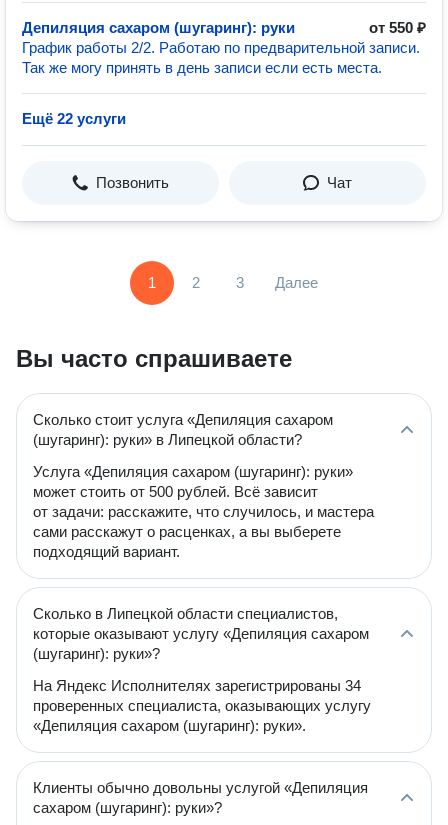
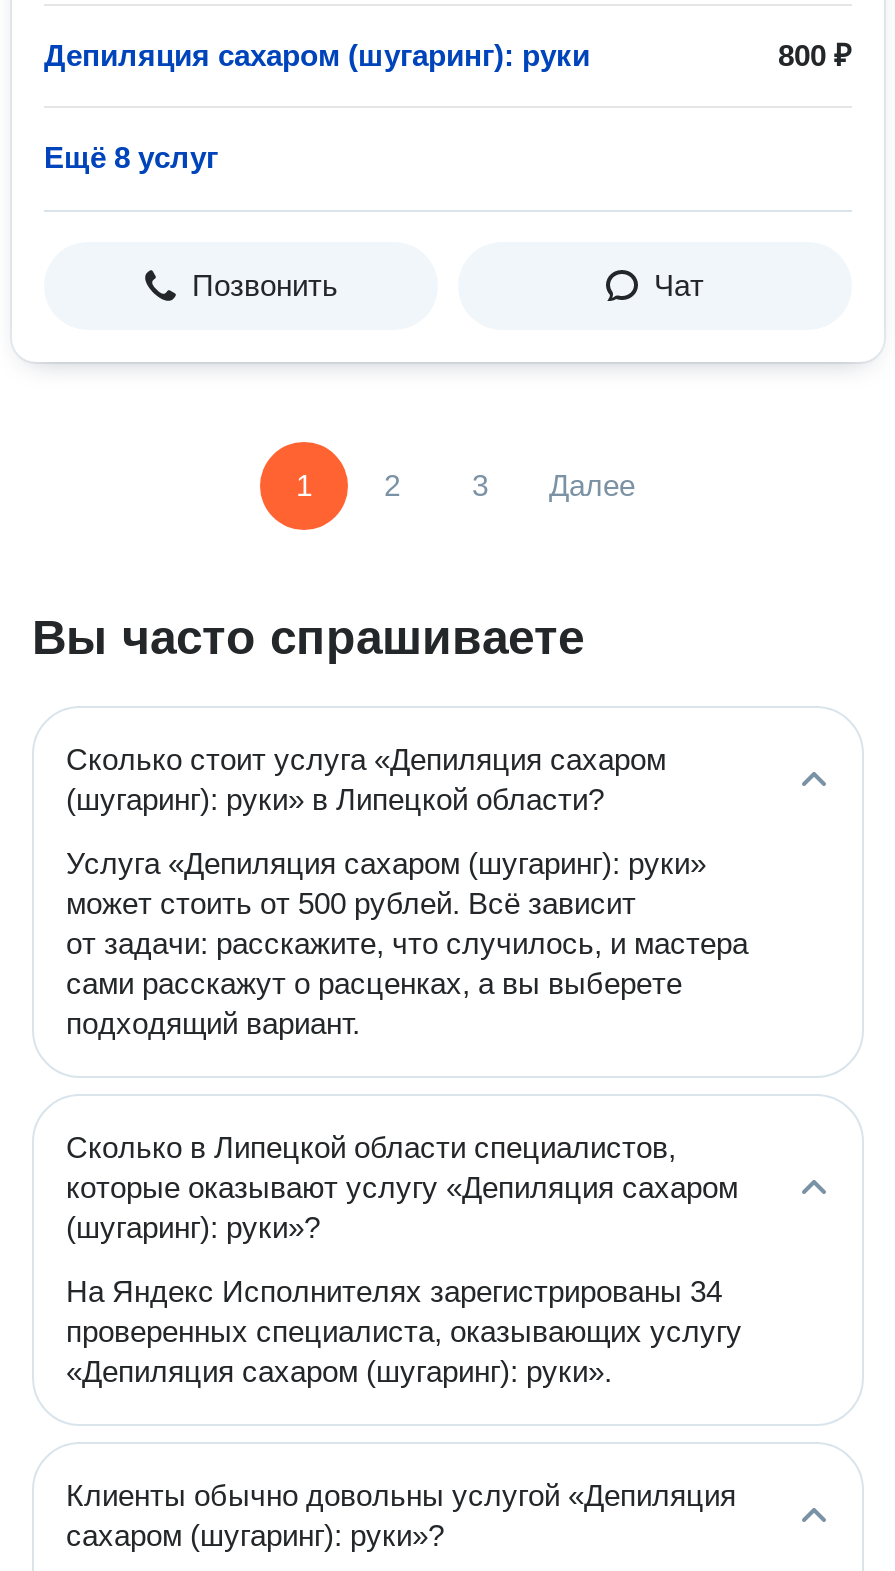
[22,19,426,76] от 550 ₽ | График работы 2/2. Работаю по предварительной записи. | Так же могу принять в день записи если есть места. -> [778,38,852,72] 800 ₽
[22,110,126,127] Ещё 22 услуги -> [44,140,218,174] Ещё 8 услуг

